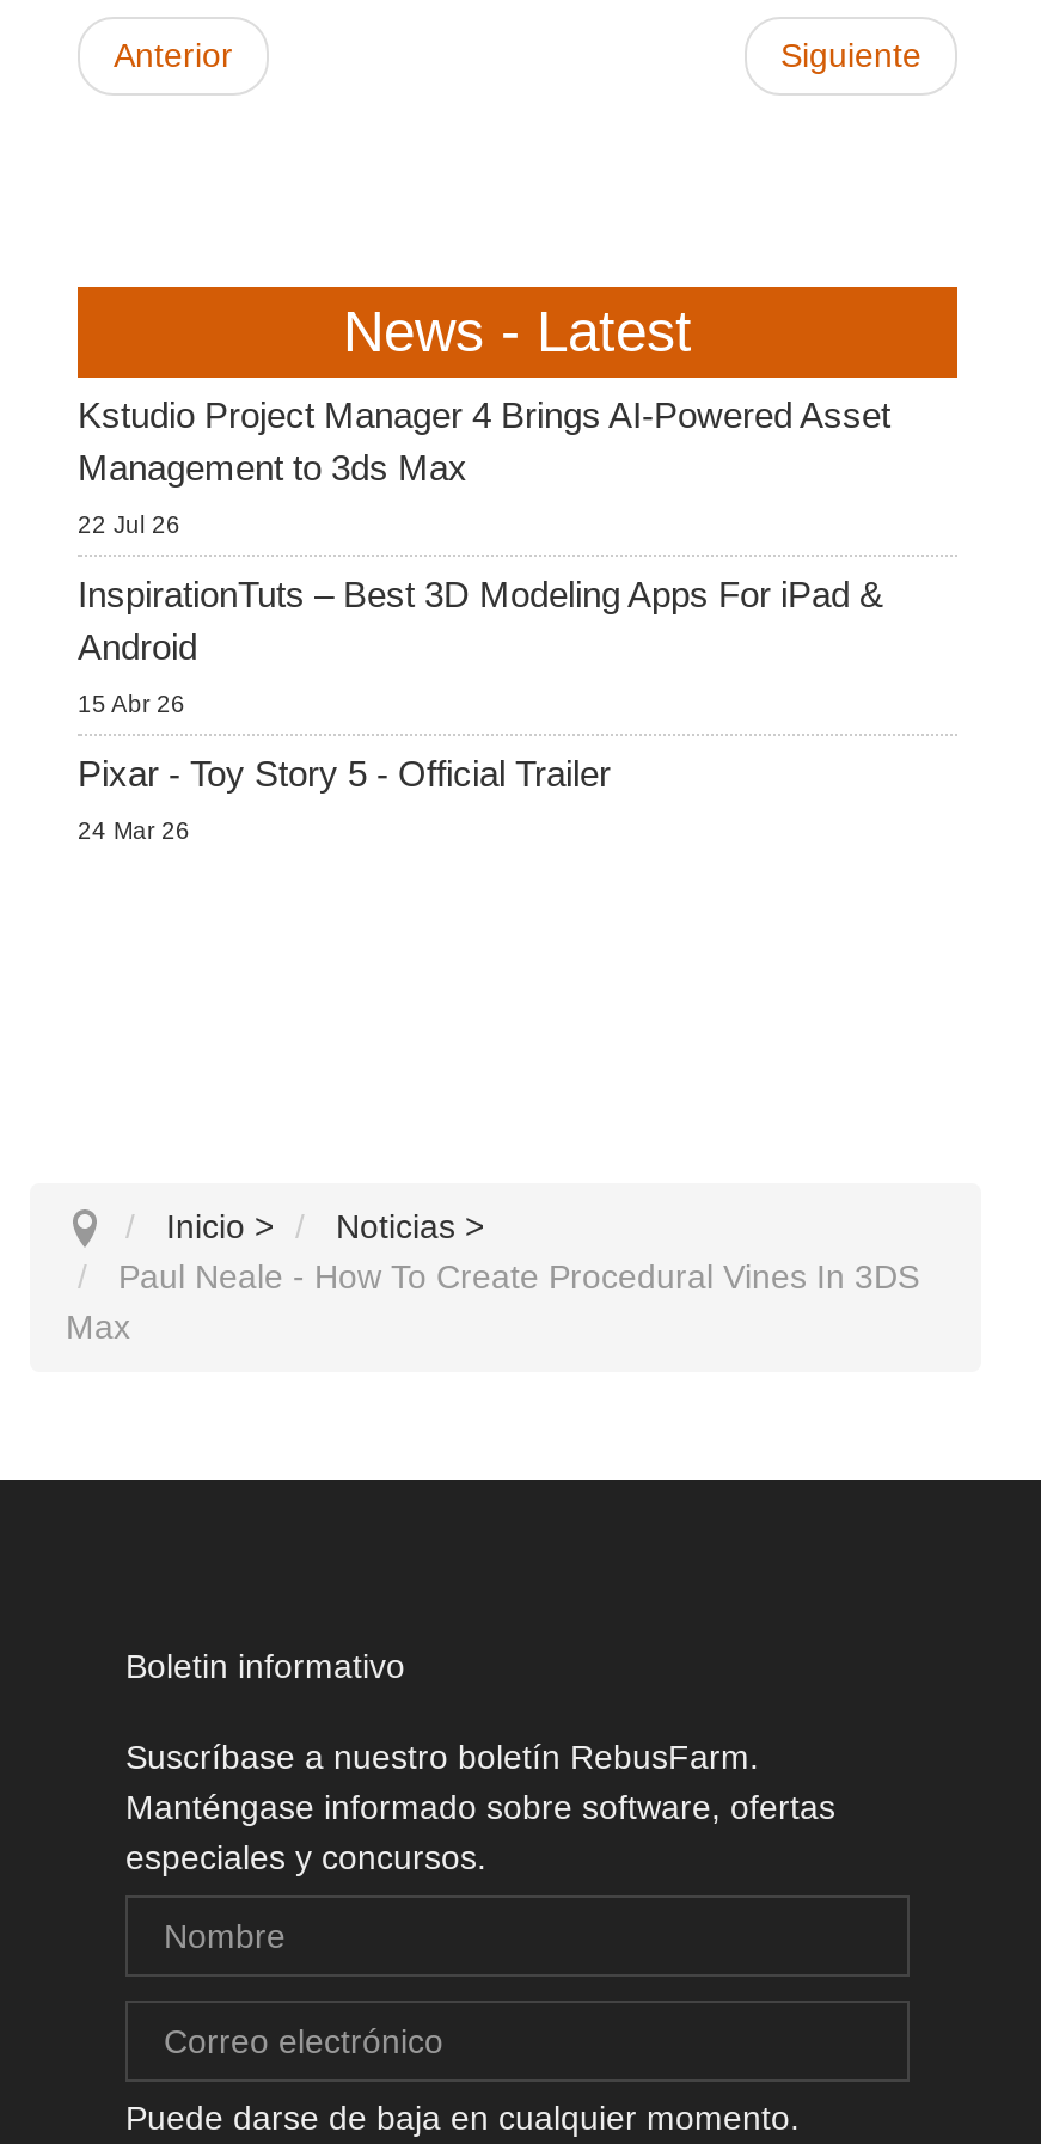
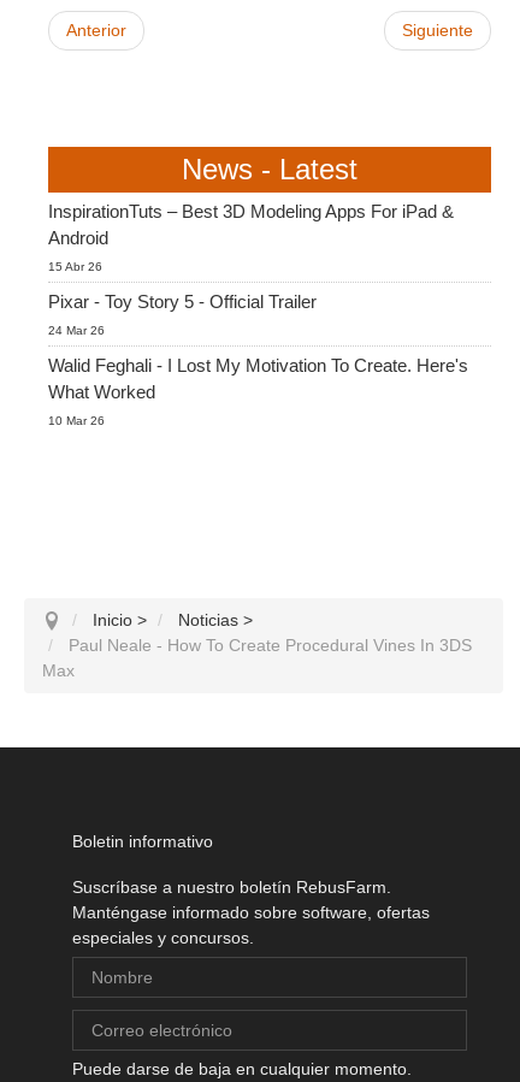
[78,394,890,538] Kstudio Project Manager 4 Brings AI-Powered Asset | Management to 3ds Max | 22 Jul 26 -> none
moved [78,574,883,844] -> [48,201,454,337]: InspirationTuts – Best 3D Modeling Apps For iPad & | Android | 15 Abr 26 | Pixar - Toy Story 5 - Official Trailer | 24 Mar 26
none -> [48,355,468,427] Walid Feghali - I Lost My Motivation To Create. Here's | What Worked | 10 Mar 26

